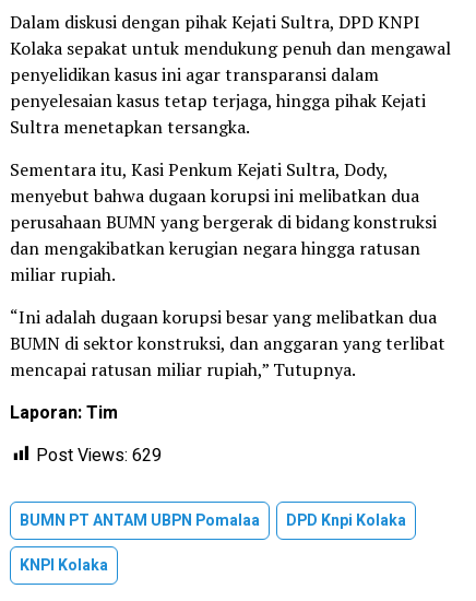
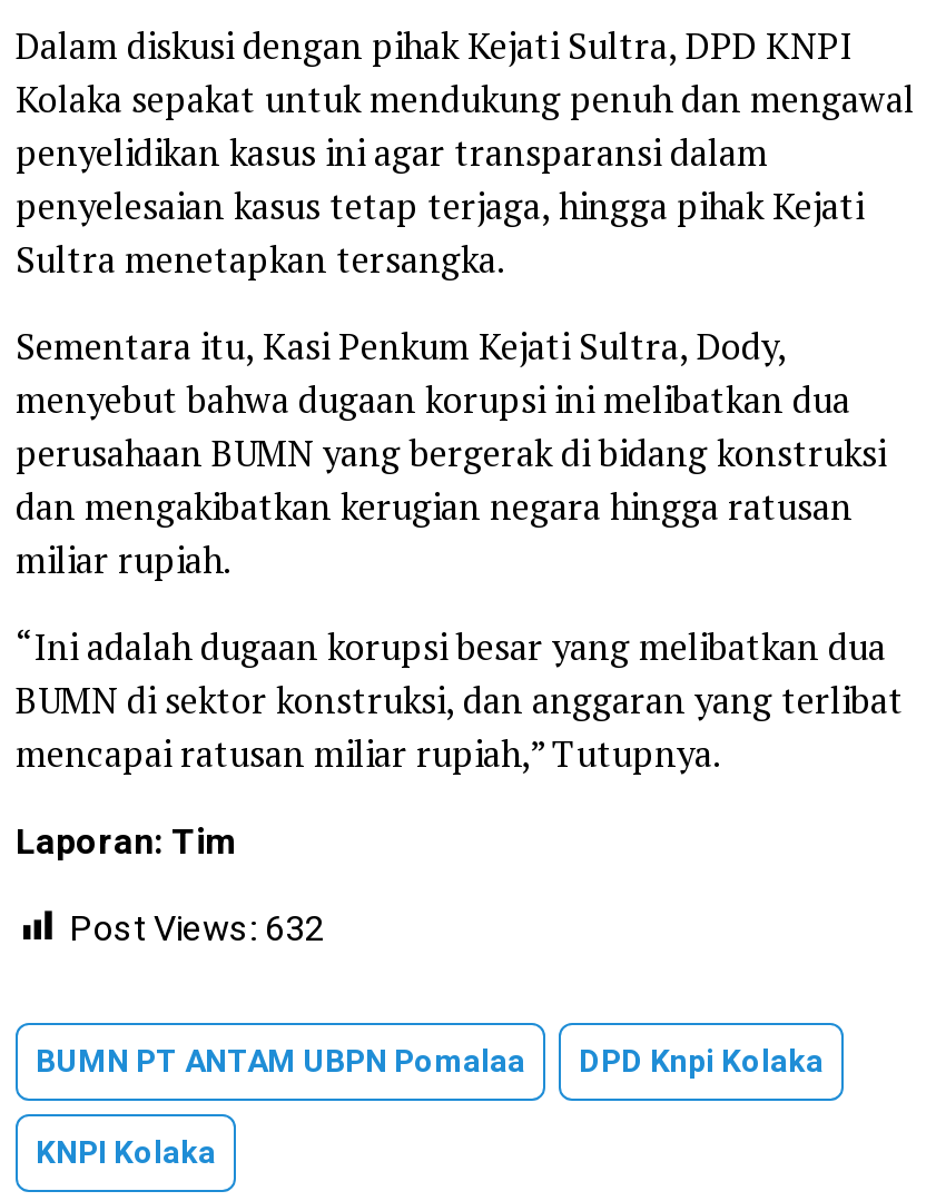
[36,442,162,468] Post Views: 629 -> [69,902,325,955] Post Views: 632

